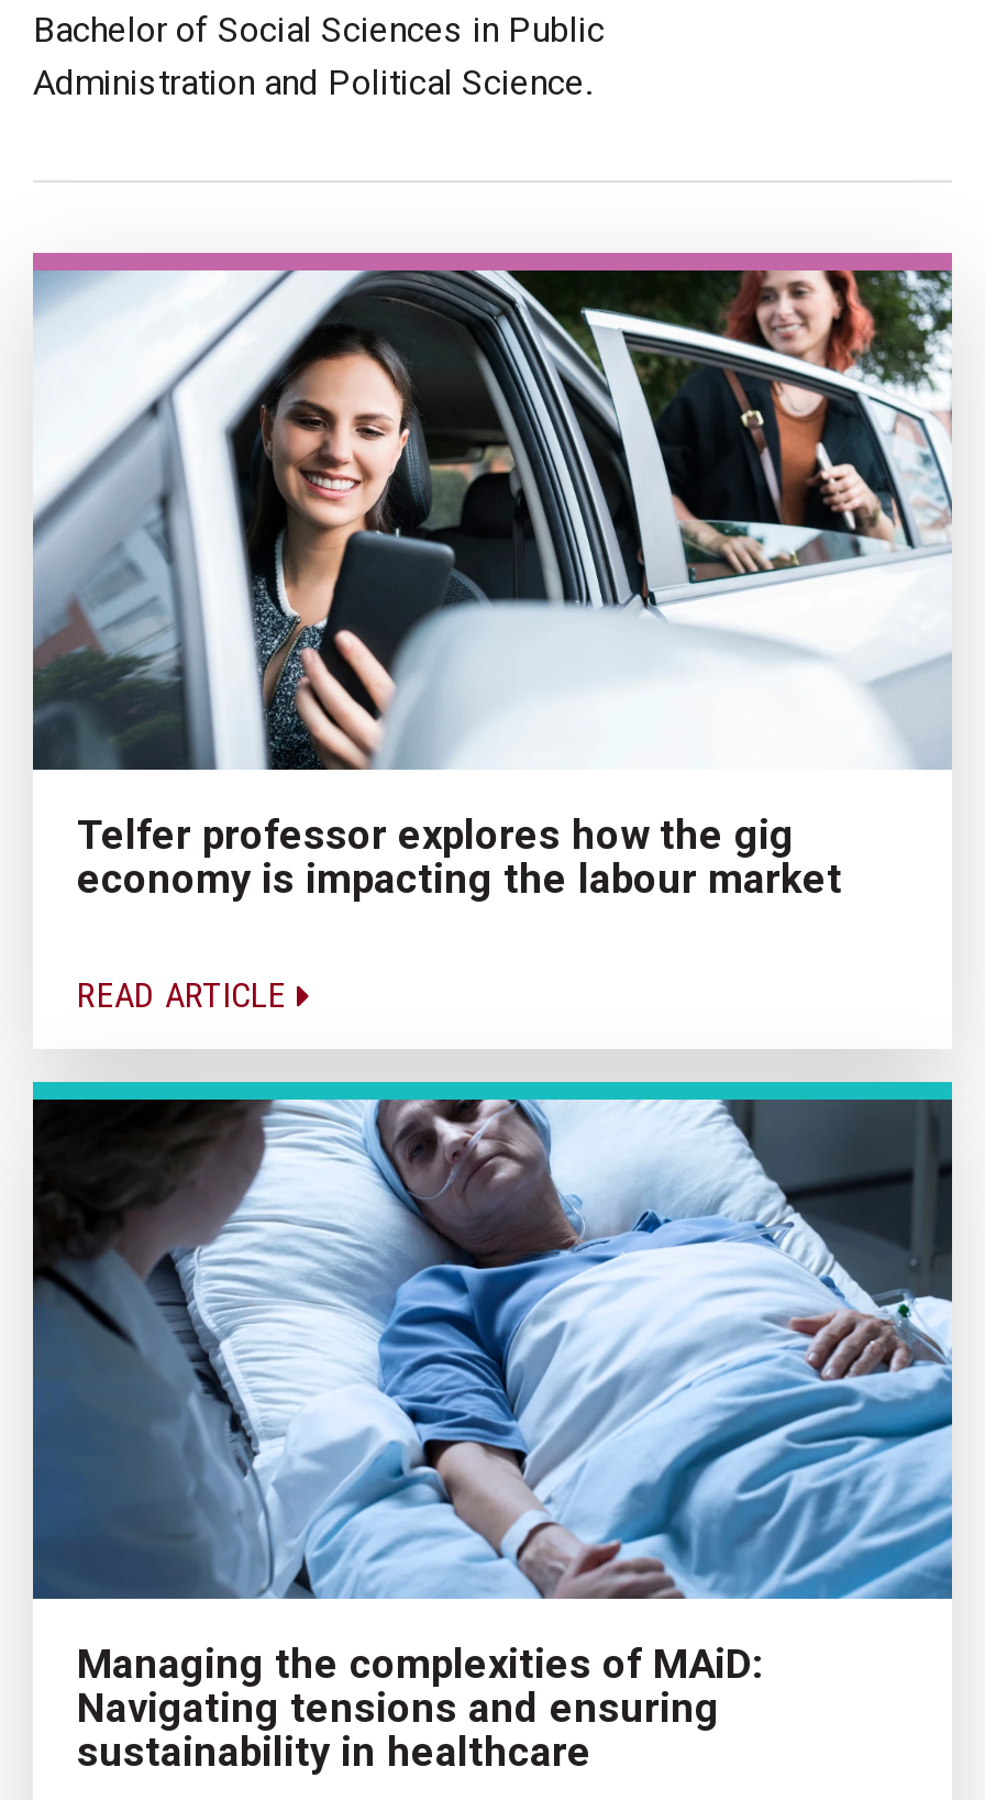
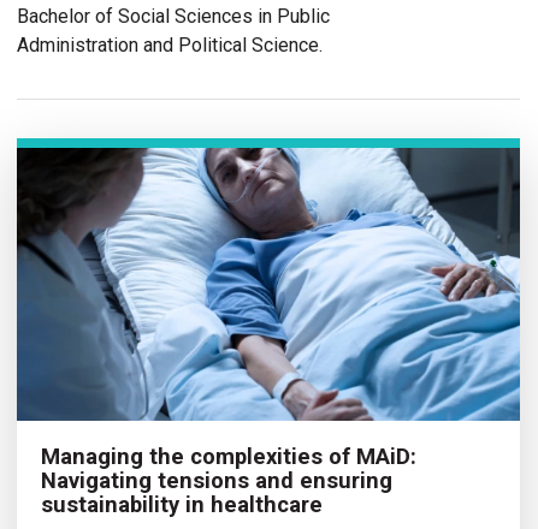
[31,251,954,1016] [image] | Telfer professor explores how the gig | economy is impacting the labour market | READ ARTICLE -> none

